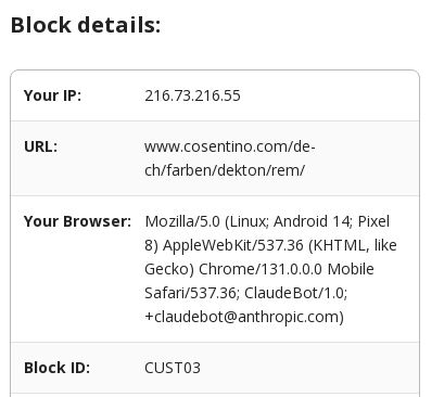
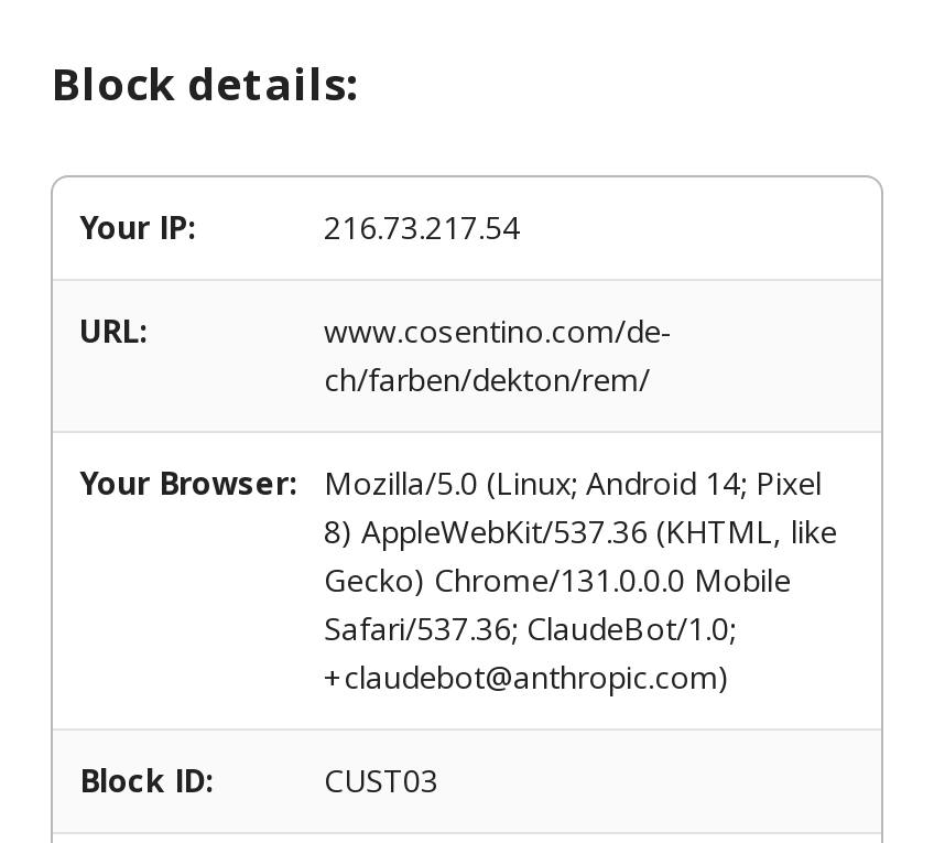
[144,85,241,105] 216.73.216.55 -> [324,206,520,248] 216.73.217.54

